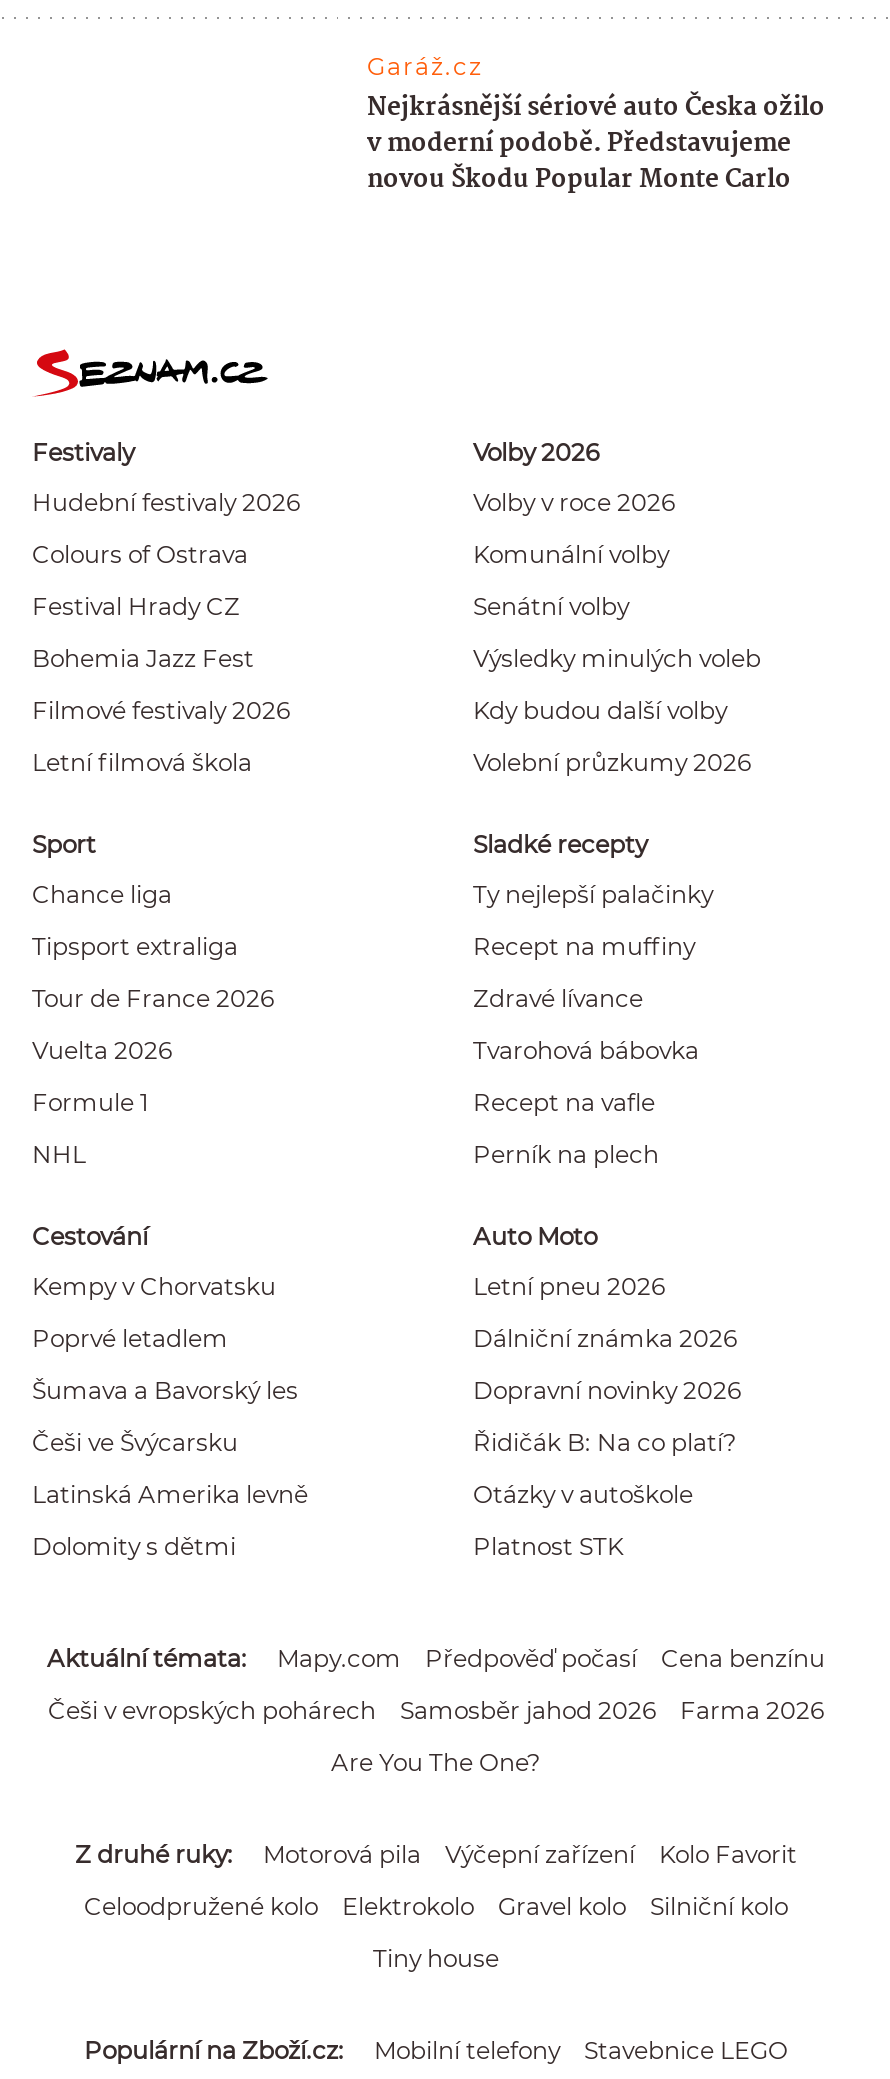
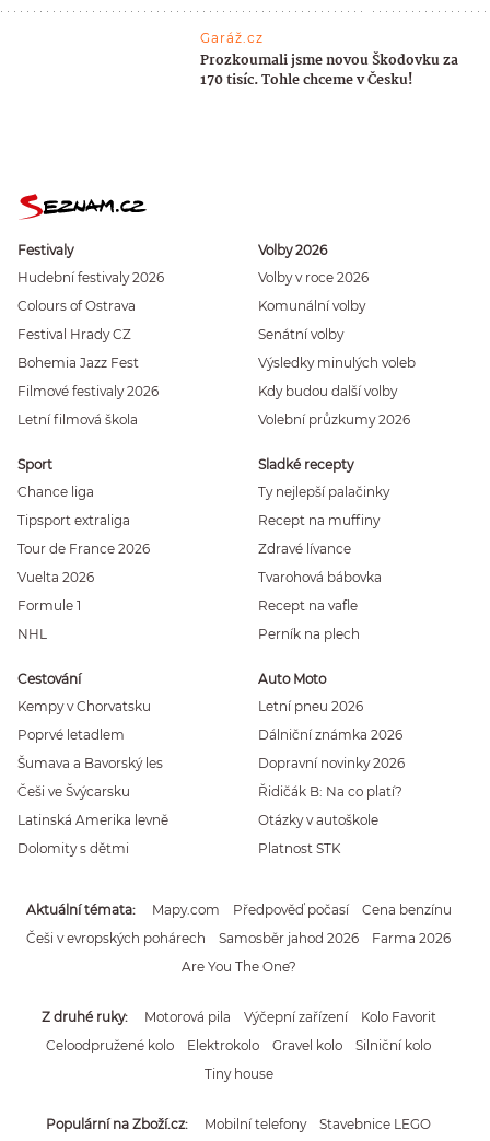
[367,86,825,200] Nejkrásnější sériové auto Česka ožilo | v moderní podobě. Představujeme | novou Škodu Popular Monte Carlo -> [201,50,459,92] Prozkoumali jsme novou Škodovku za | 170 tisíc. Tohle chceme v Česku!

